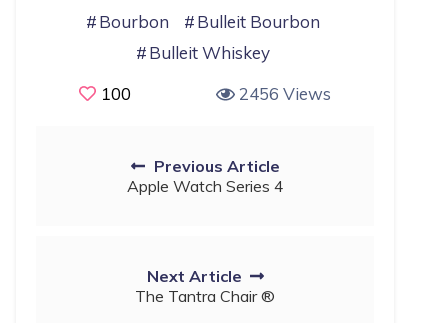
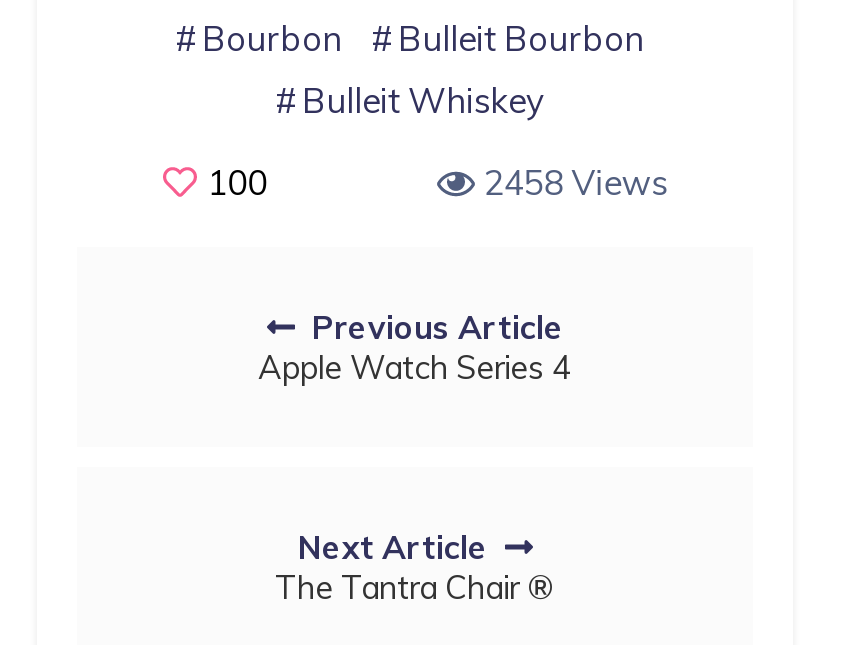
[235,83,331,104] 2456 Views -> [475,162,667,204] 2458 Views

